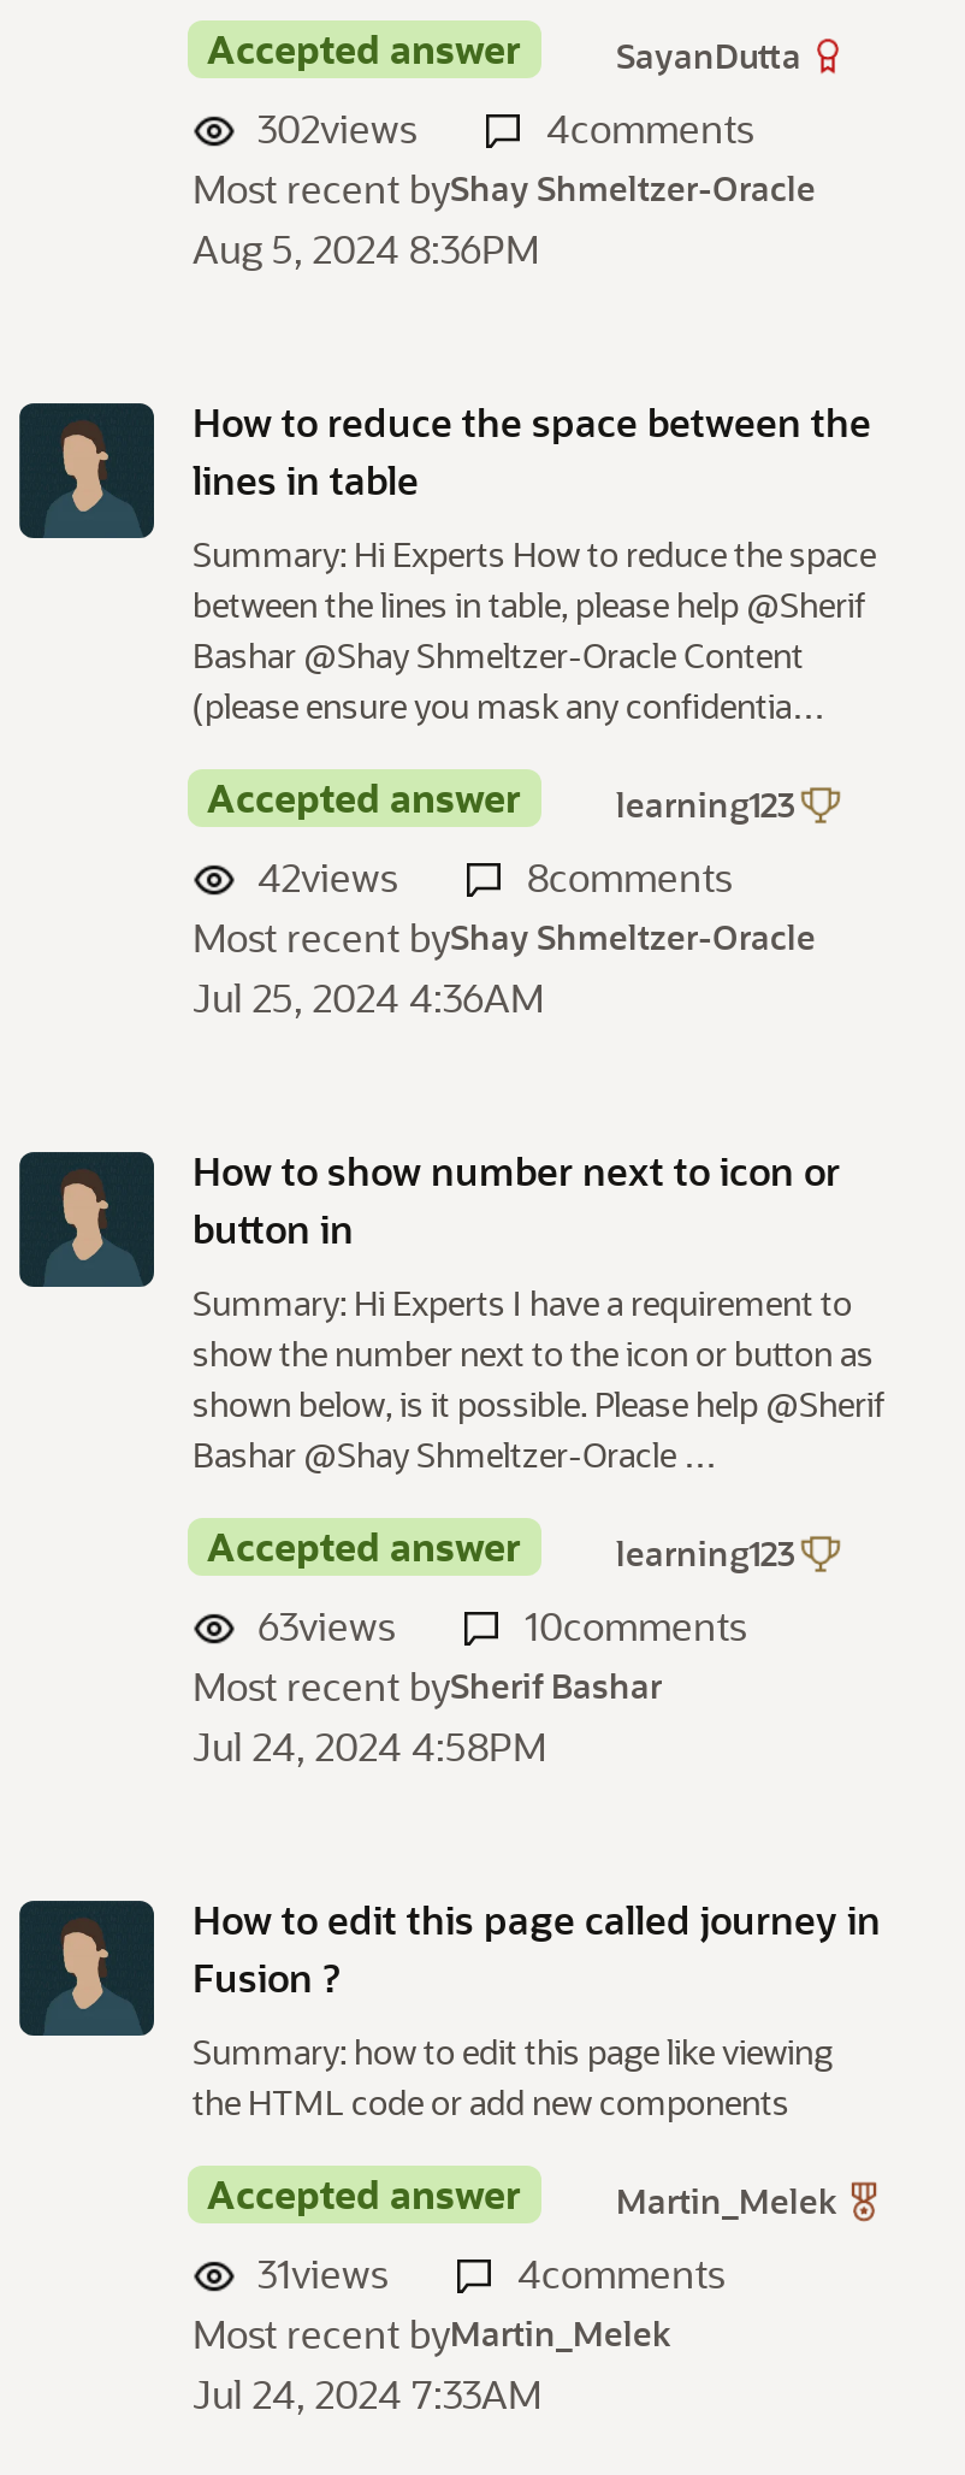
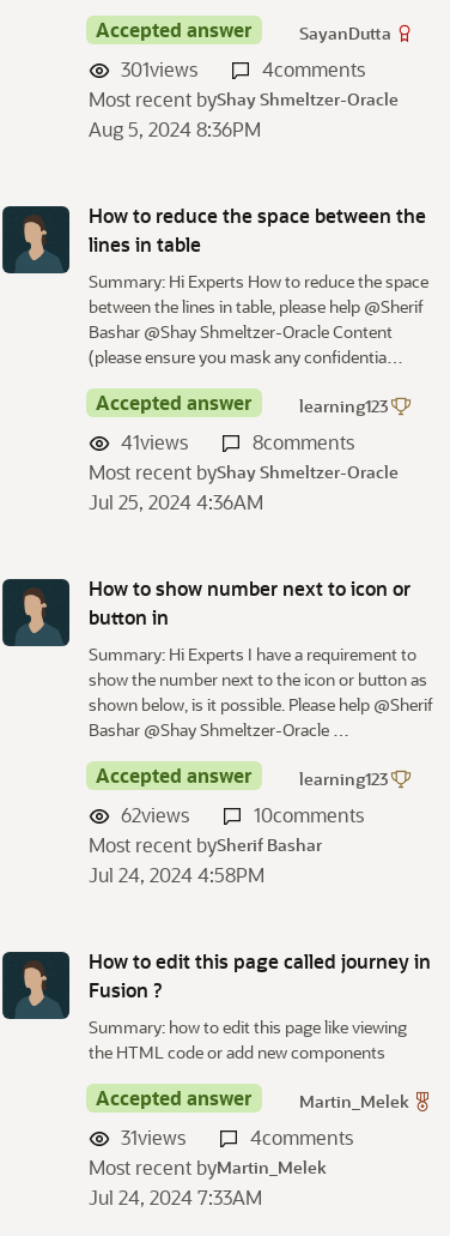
[257,101,416,152] 302views -> [121,56,197,81] 301views
[257,850,397,900] 42views -> [121,429,188,454] 41views
[257,1599,395,1649] 63views -> [121,801,189,827] 62views

